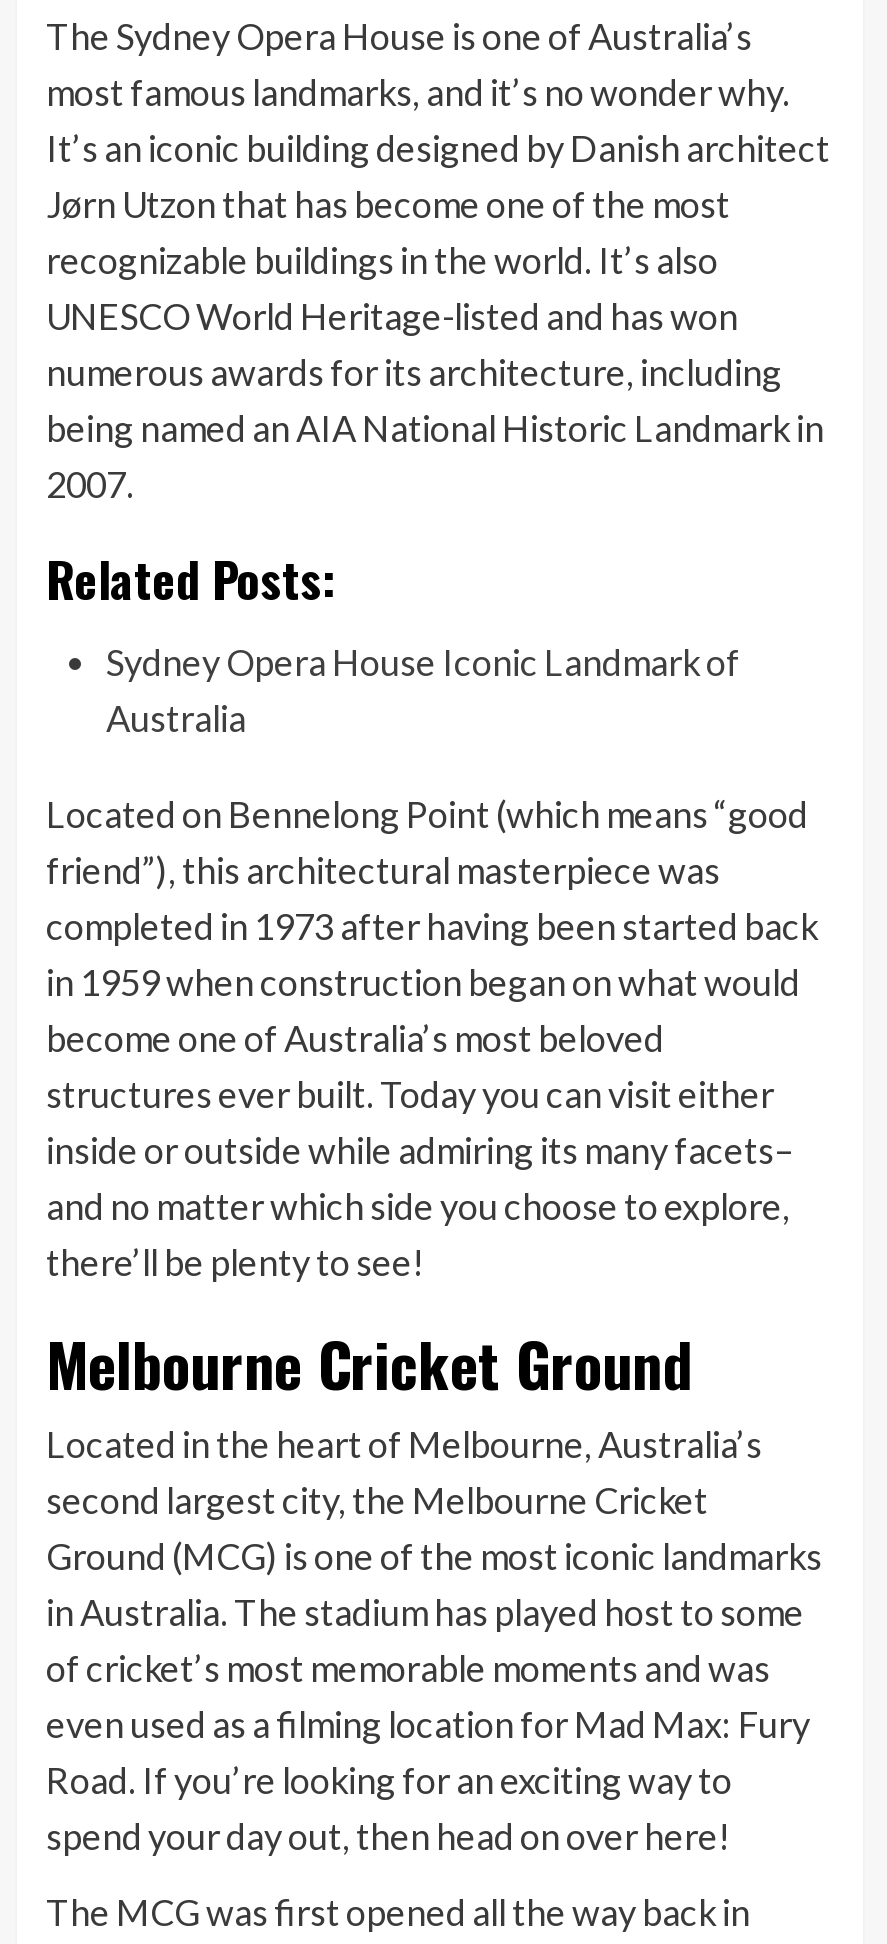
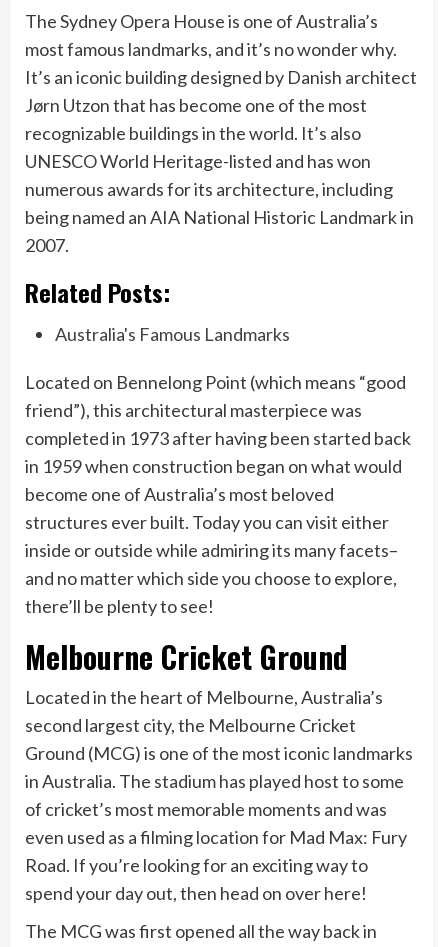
[106,641,740,741] Sydney Opera House Iconic Landmark of | Australia -> [54,323,289,345] Australia's Famous Landmarks

